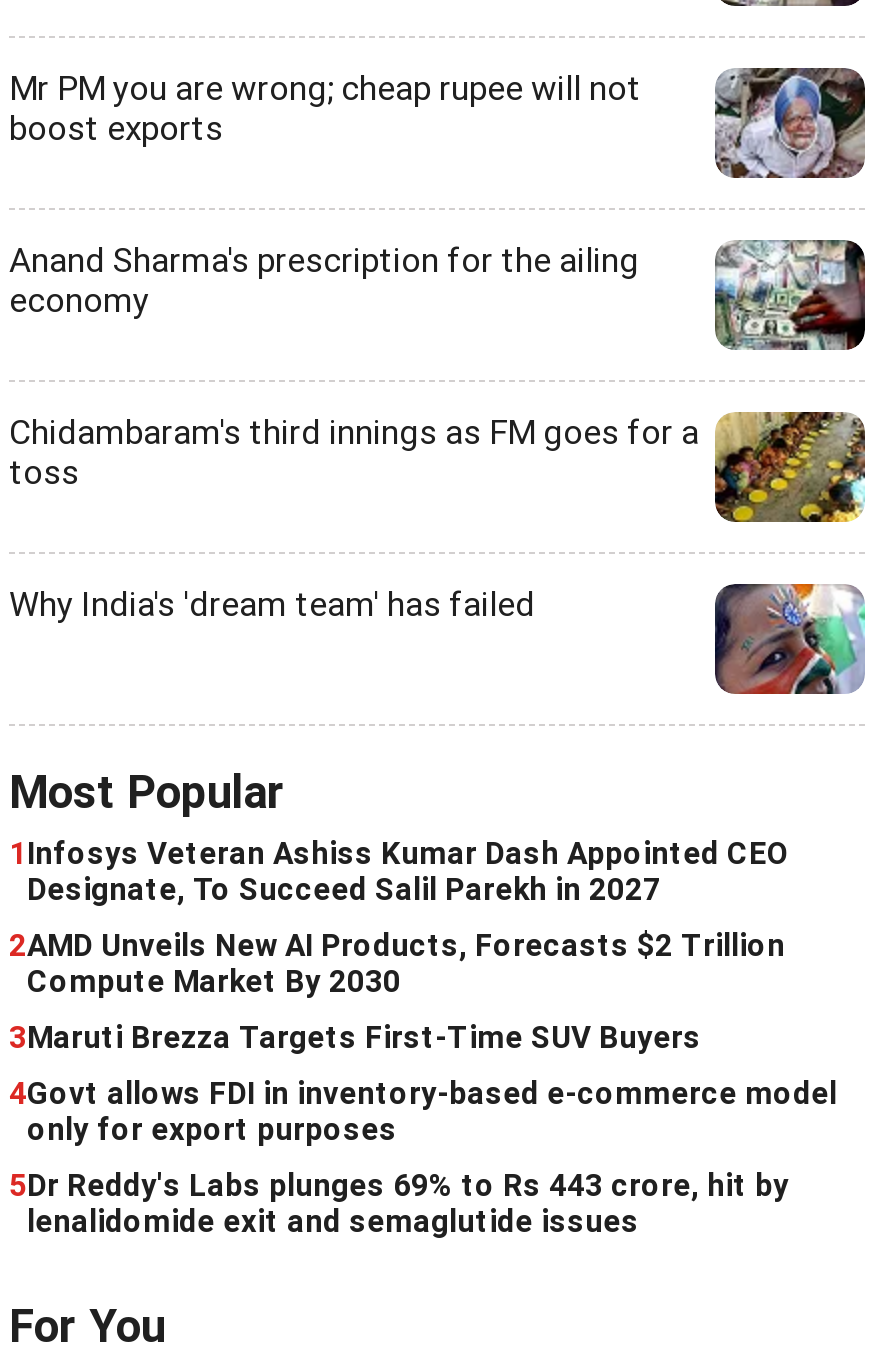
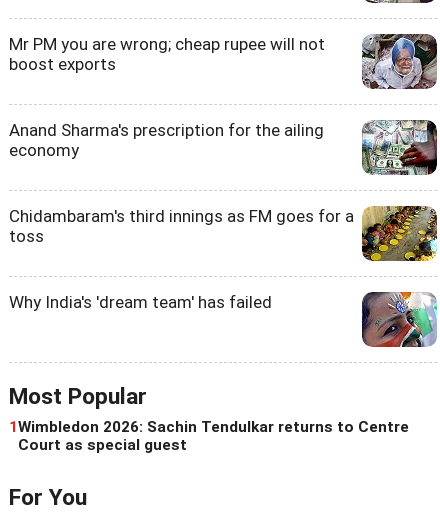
[9,837,837,1241] 1 Infosys Veteran Ashiss Kumar Dash Appointed CEO | Designate, To Succeed Salil Parekh in 2027 | 2AMD Unveils New AI Products, Forecasts $2 Trillion | Compute Market By 2030 | 3Maruti Brezza Targets First-Time SUV Buyers | 4Govt allows FDI in inventory-based e-commerce model | only for export purposes | 5Dr Reddy's Labs plunges 69% to Rs 443 crore, hit by | lenalidomide exit and semaglutide issues -> [9,418,409,454] 1Wimbledon 2026: Sachin Tendulkar returns to Centre | Court as special guest

